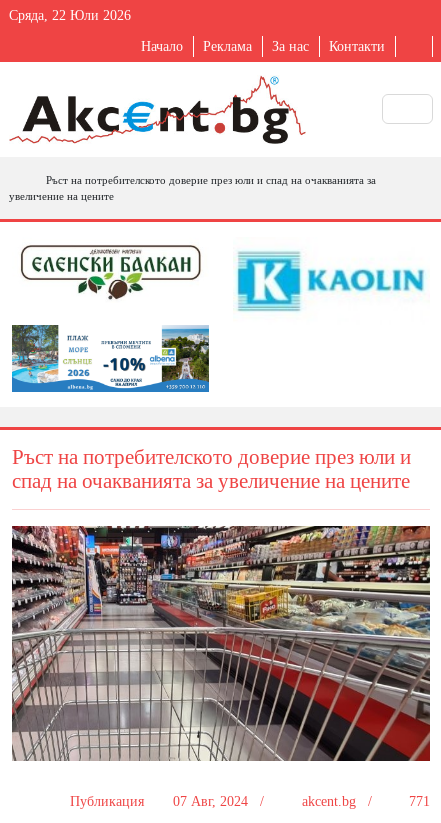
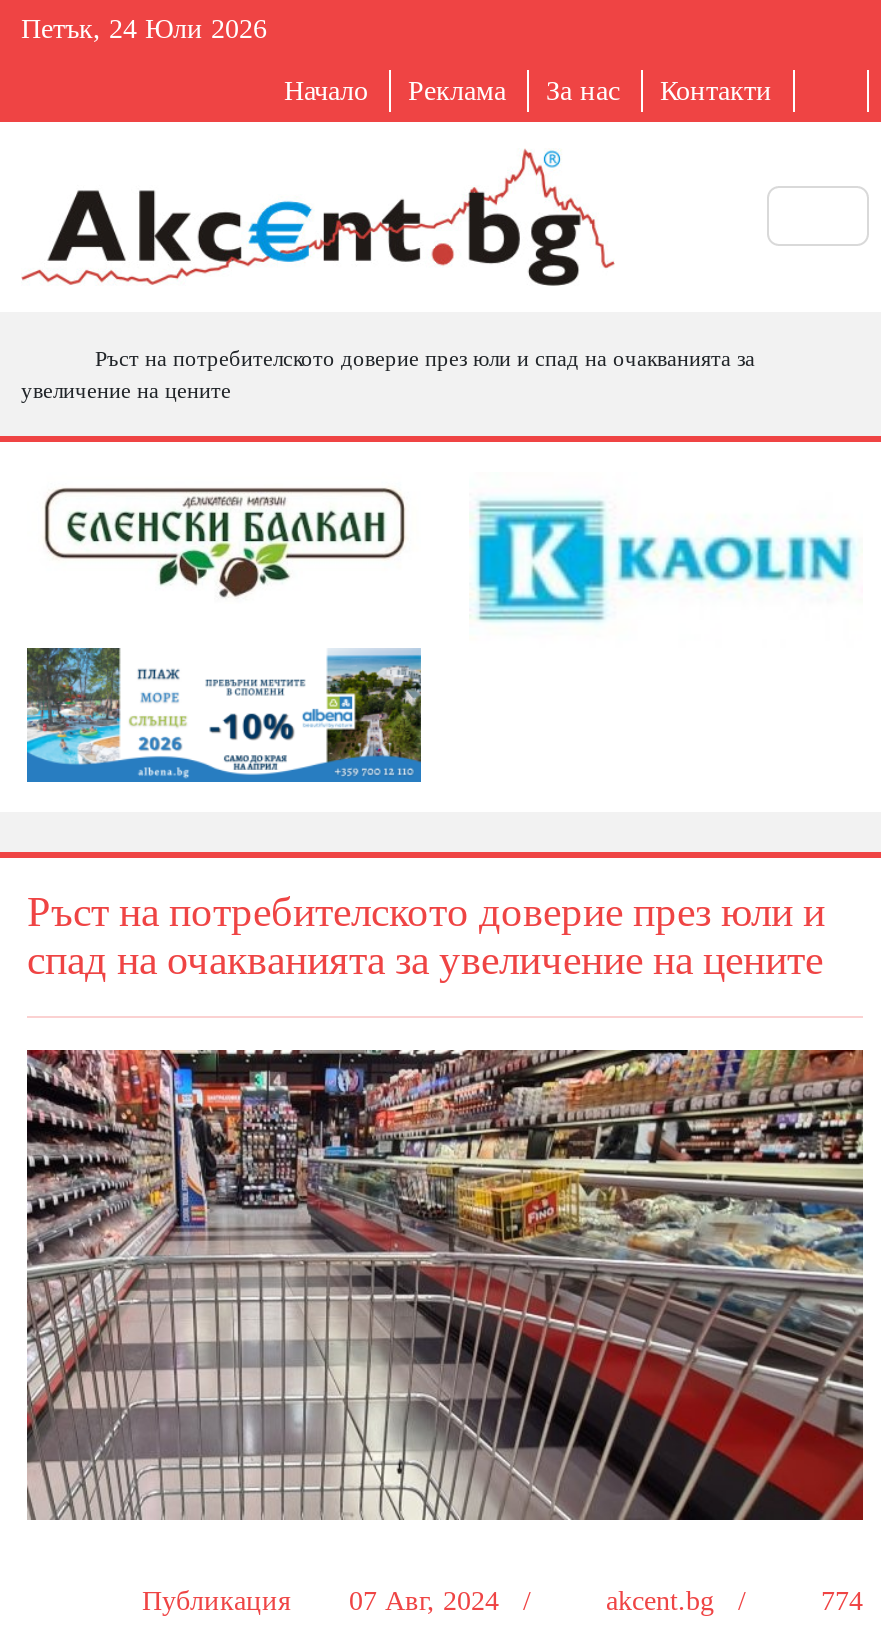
[9,8,131,23] Сряда, 22 Юли 2026 -> [21,14,267,44] Петък, 24 Юли 2026
[69,794,430,809] Публикация 07 Авг, 2024 / akcent.bg / 771 -> [142,1586,863,1616] Публикация 07 Авг, 2024 / akcent.bg / 774

